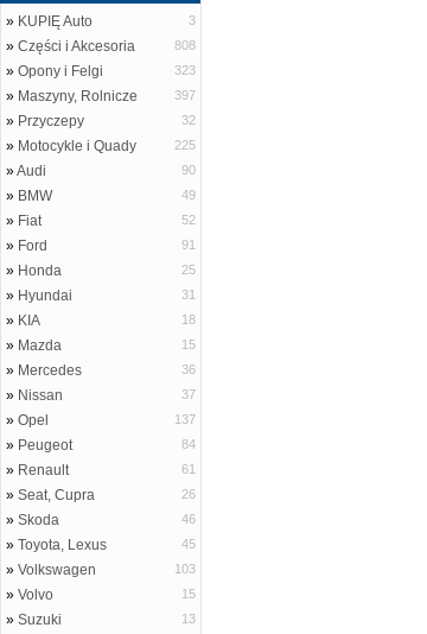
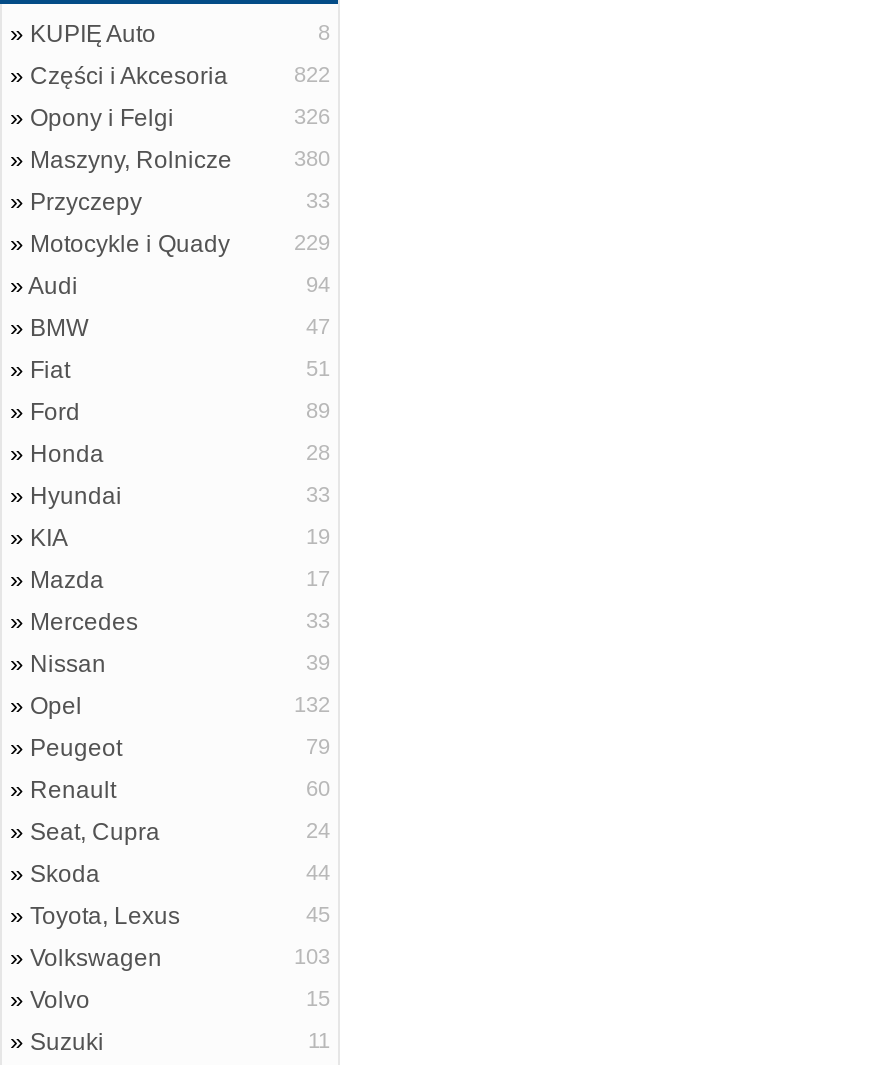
[189,13,196,27] 3 -> [318,20,330,44] 8
[174,38,196,52] 808 -> [294,62,330,86] 822
[174,63,196,77] 323 -> [294,104,330,128] 326
[174,88,196,102] 397 -> [294,146,330,170] 380
[181,113,196,127] 32 -> [306,188,330,212] 33
[174,138,196,152] 225 -> [294,230,330,254] 229
[181,163,196,177] 90 -> [306,272,330,296] 94
[181,188,196,202] 49 -> [306,314,330,338] 47
[181,213,196,227] 52 -> [306,356,330,380] 51
[181,237,196,252] 91 -> [306,398,330,422] 89
[181,262,196,277] 25 -> [306,440,330,464] 28
[181,287,196,302] 31 -> [306,482,330,506] 33
[181,312,196,326] 18 -> [306,524,330,548] 19
[181,337,196,351] 15 -> [306,566,330,590] 17
[181,362,196,376] 36 -> [306,608,330,632] 33
[181,387,196,401] 37 -> [306,650,330,674] 39
[174,412,196,426] 137 -> [294,692,330,716] 132
[181,437,196,451] 84 -> [306,734,330,758] 79
[181,462,196,476] 61 -> [306,776,330,800] 60
[181,487,196,501] 26 -> [306,818,330,842] 24
[181,512,196,526] 46 -> [306,860,330,884] 44
[181,611,196,626] 13 -> [308,1028,330,1052] 11

